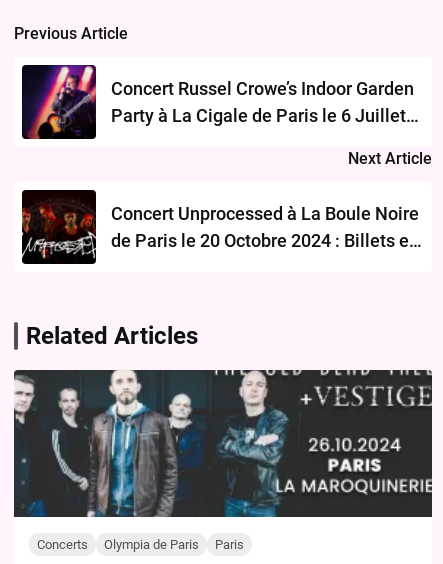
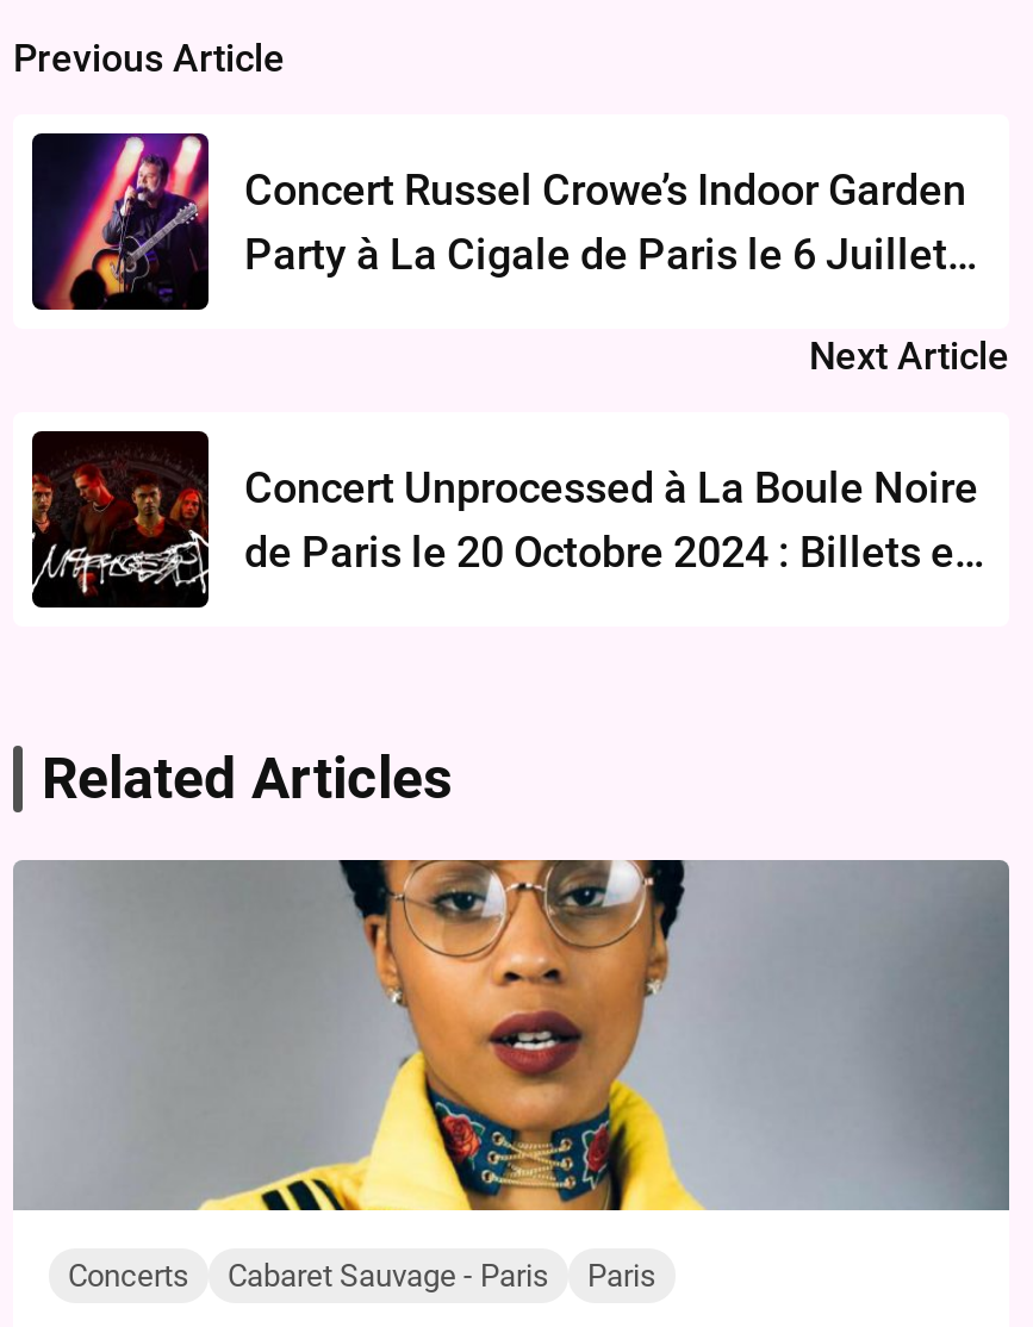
[14,369,432,552] [image] | Olympia de Paris -> [13,858,1009,1293] [image] | Cabaret Sauvage - Paris

